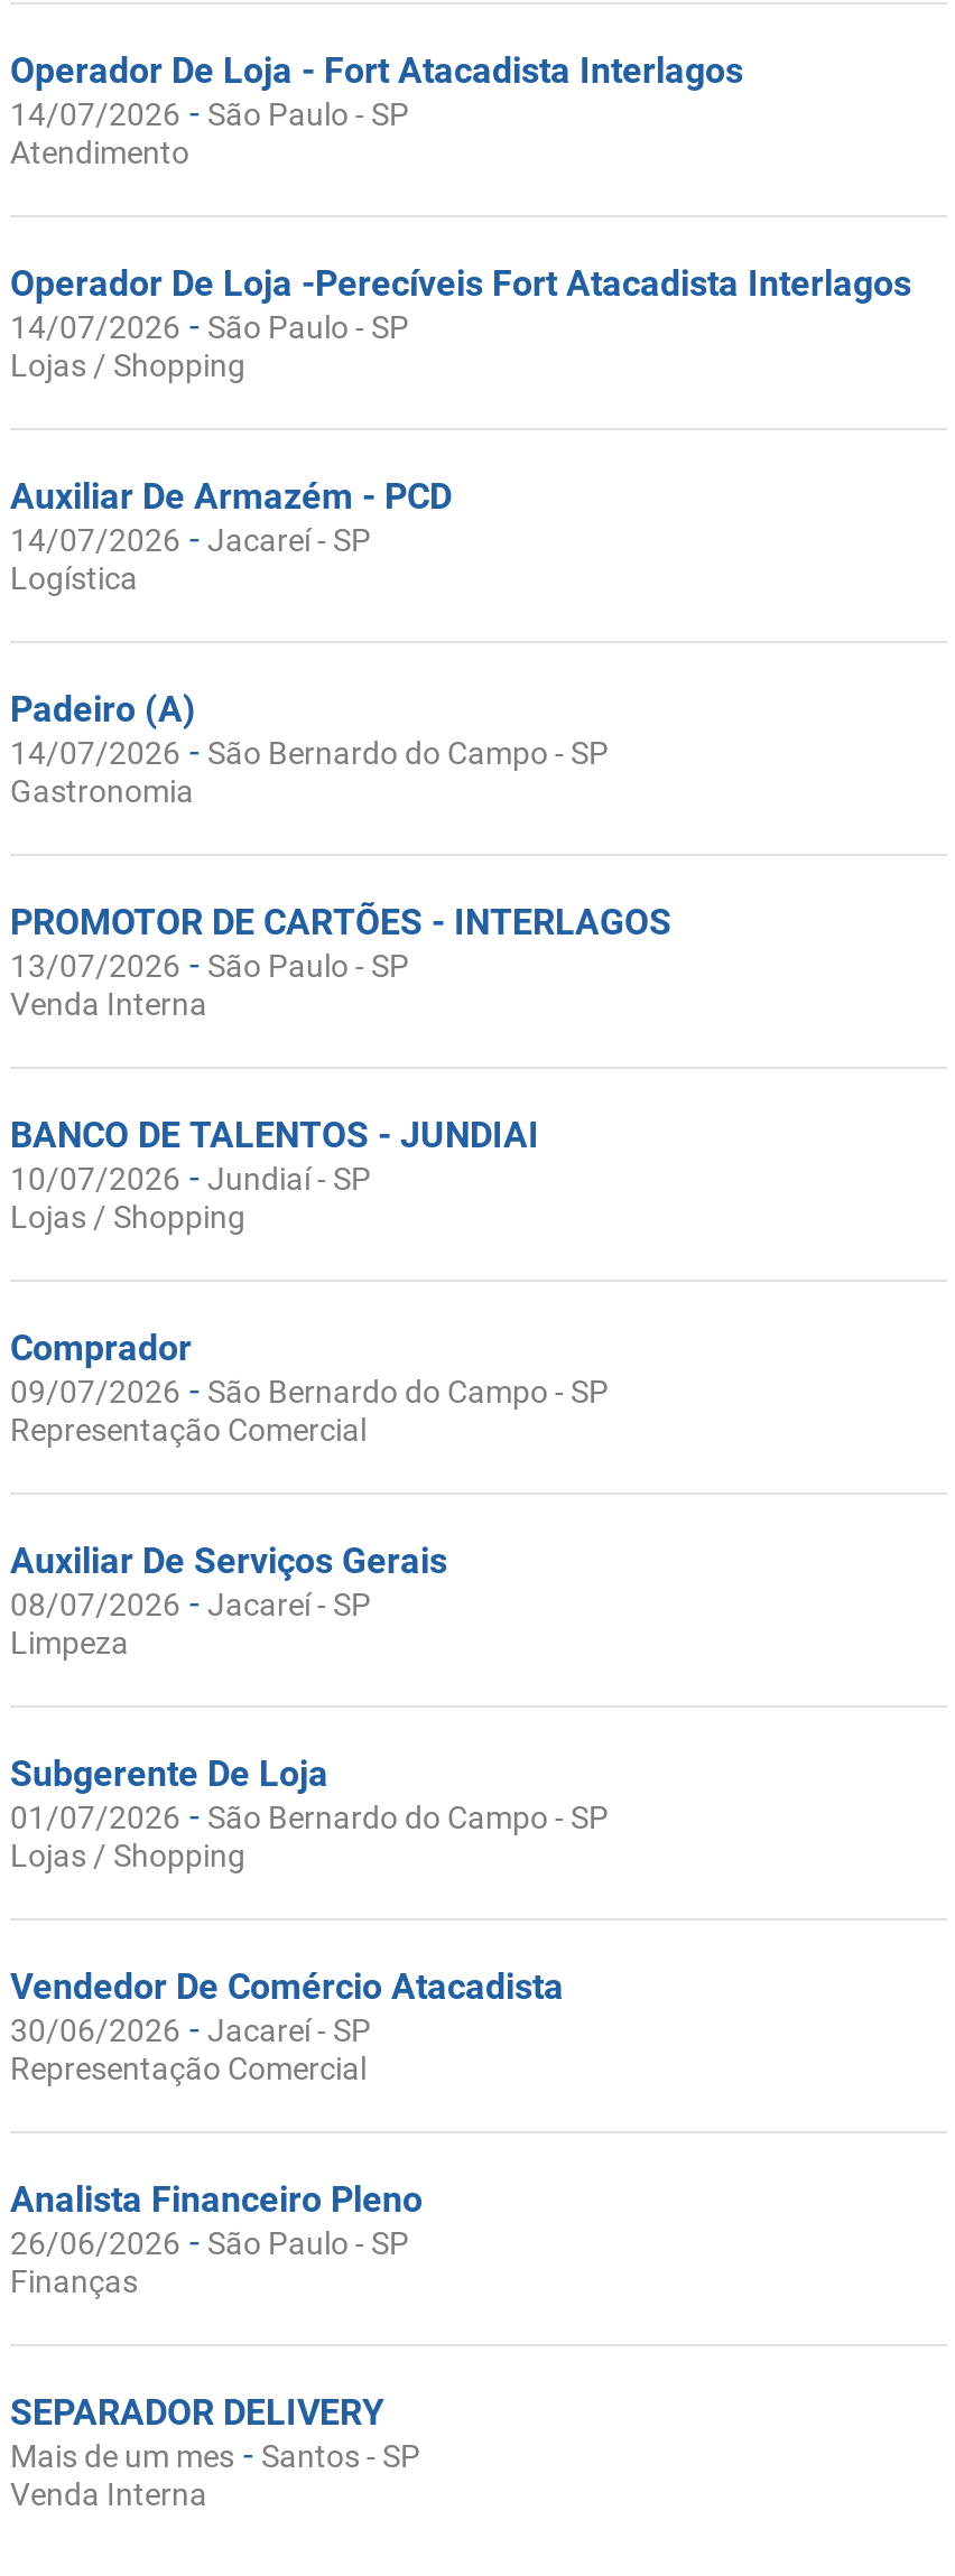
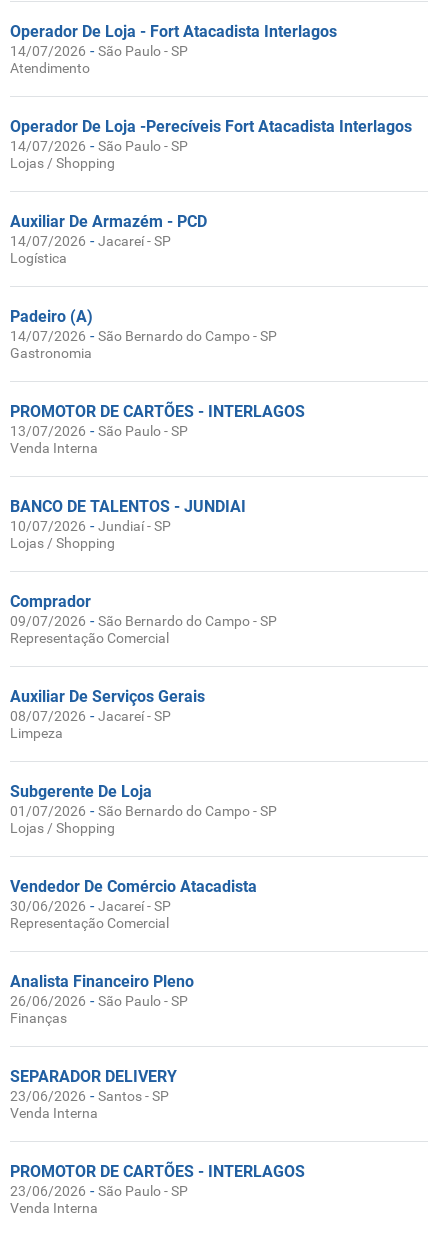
[10,2434,420,2476] Mais de um mes - Santos - SP -> [10,1086,305,1200] 23/06/2026 - Santos - SP | Venda Interna | PROMOTOR DE CARTÕES - INTERLAGOS | 23/06/2026 - São Paulo - SP

